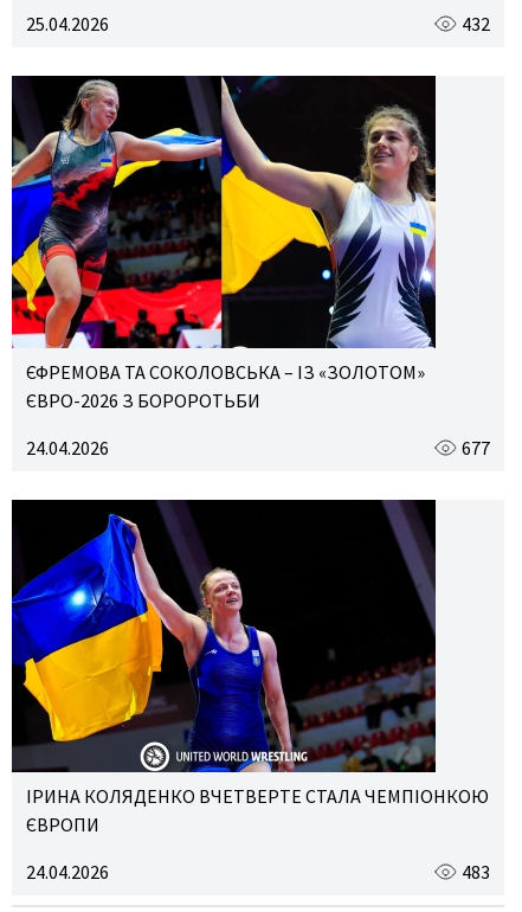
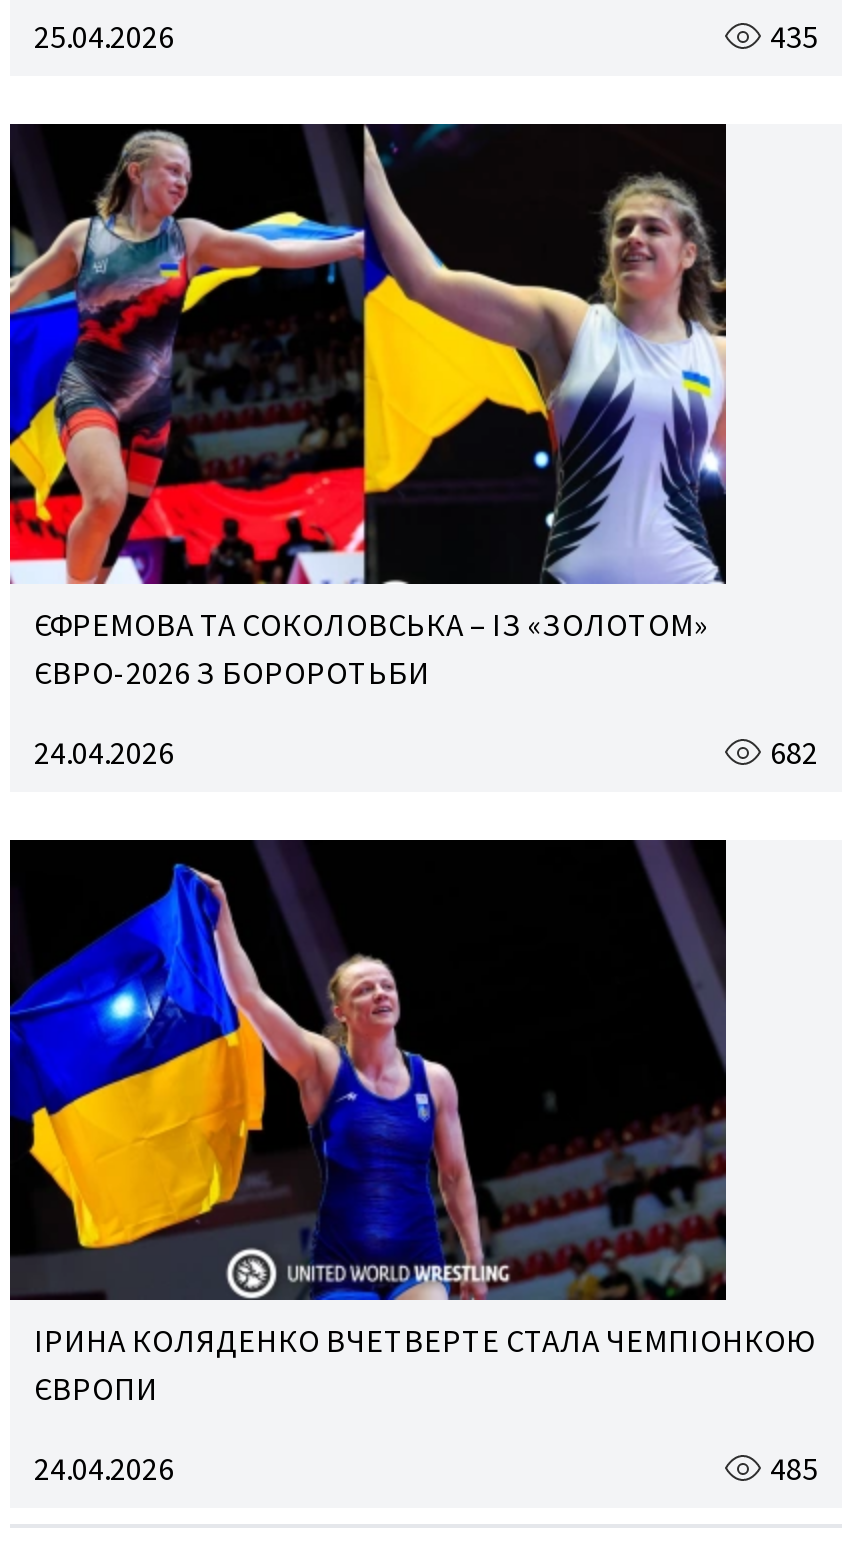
[462,11,490,35] 432 -> [770,15,818,55] 435
[462,435,490,459] 677 -> [770,731,818,771] 682
[462,859,490,883] 483 -> [770,1447,818,1487] 485

